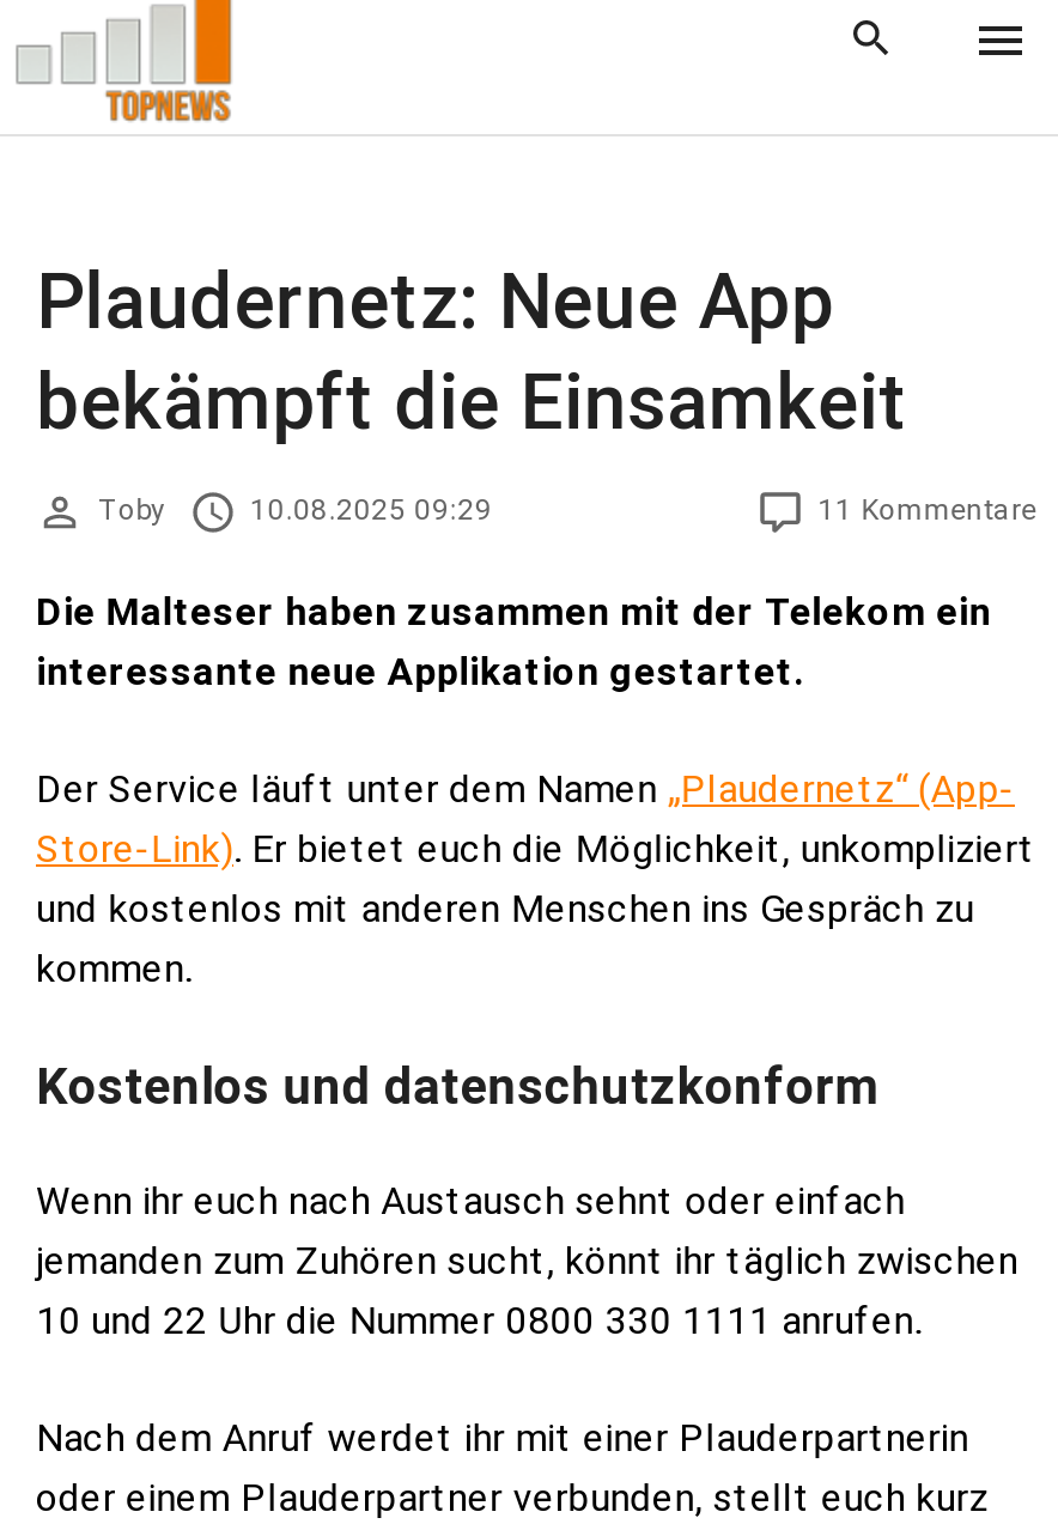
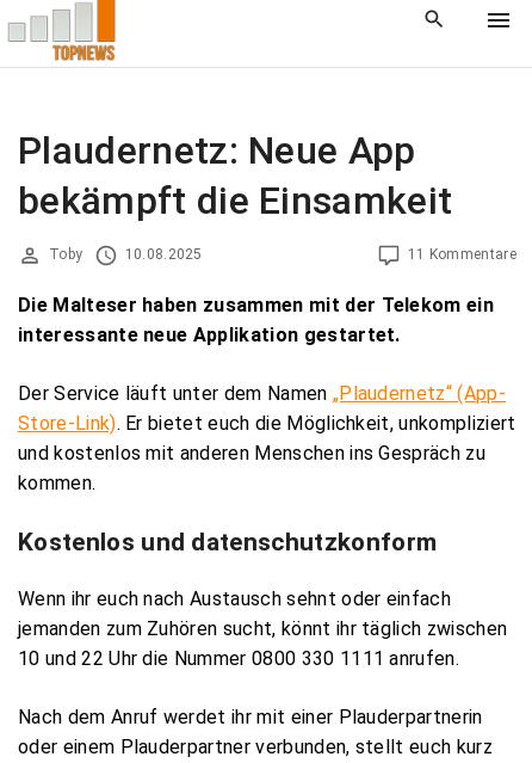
[250,493,492,527] 10.08.2025 09:29 -> [125,246,203,263] 10.08.2025

